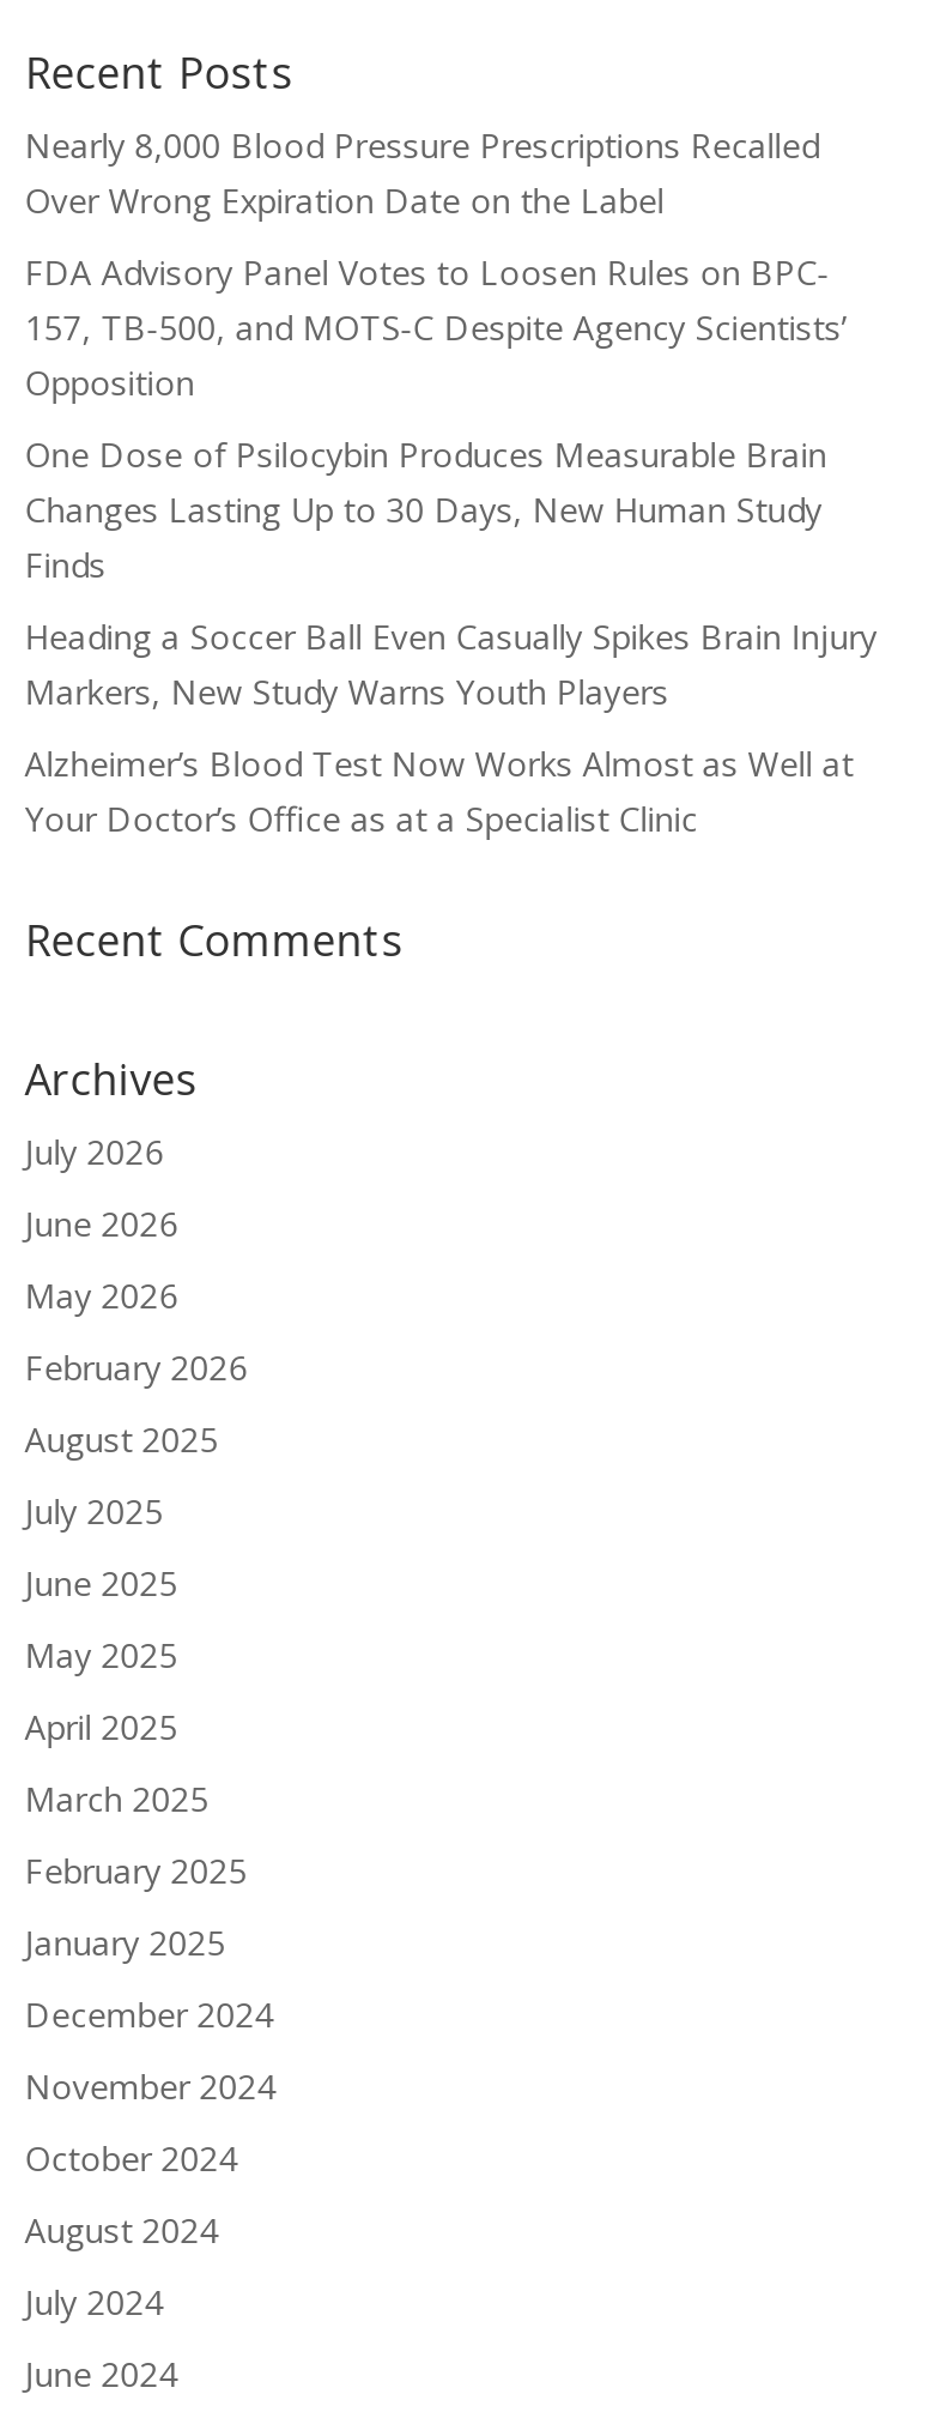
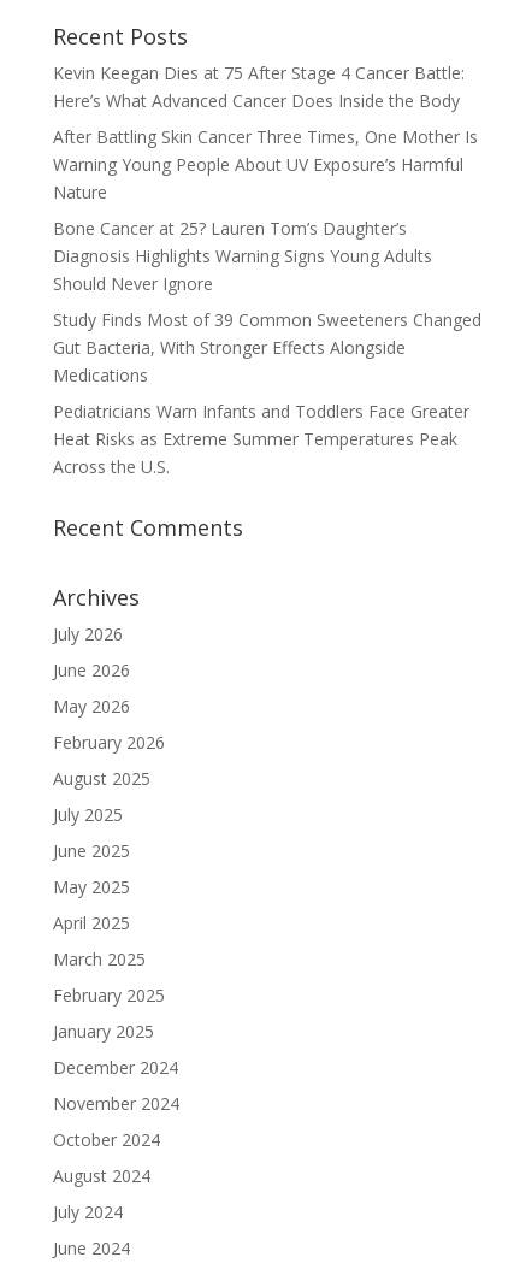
[25,122,820,223] Nearly 8,000 Blood Pressure Prescriptions Recalled | Over Wrong Expiration Date on the Label -> [53,61,464,112] Kevin Keegan Dies at 75 After Stage 4 Cancer Battle: | Here’s What Advanced Cancer Does Inside the Body
[25,249,846,405] FDA Advisory Panel Votes to Loosen Rules on BPC- | 157, TB-500, and MOTS-C Despite Agency Scientists’ | Opposition -> [53,125,478,203] After Battling Skin Cancer Three Times, One Mother Is | Warning Young People About UV Exposure’s Harmful | Nature
[25,431,827,587] One Dose of Psilocybin Produces Measurable Brain | Changes Lasting Up to 30 Days, New Human Study | Finds -> [53,217,432,295] Bone Cancer at 25? Lauren Tom’s Daughter’s | Diagnosis Highlights Warning Signs Young Adults | Should Never Ignore
[25,613,877,714] Heading a Soccer Ball Even Casually Spikes Brain Injury | Markers, New Study Warns Youth Players -> [53,308,481,386] Study Finds Most of 39 Common Sweeteners Changed | Gut Bacteria, With Stronger Effects Alongside | Medications
[25,740,853,841] Alzheimer’s Blood Test Now Works Almost as Well at | Your Doctor’s Office as at a Specialist Clinic -> [53,400,469,478] Pediatricians Warn Infants and Toddlers Face Greater | Heat Risks as Extreme Summer Temperatures Peak | Across the U.S.

